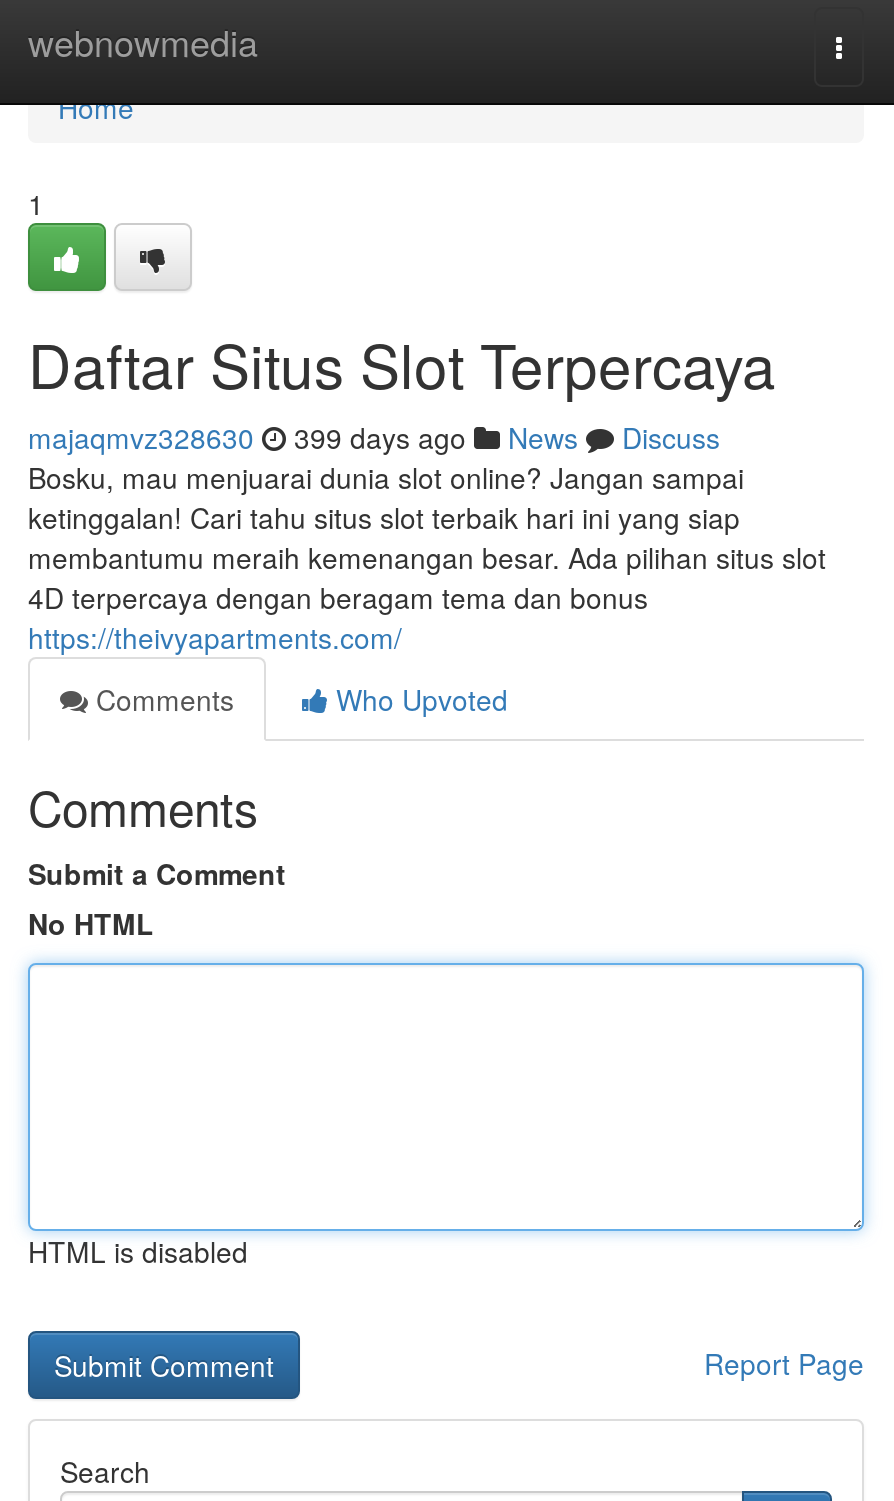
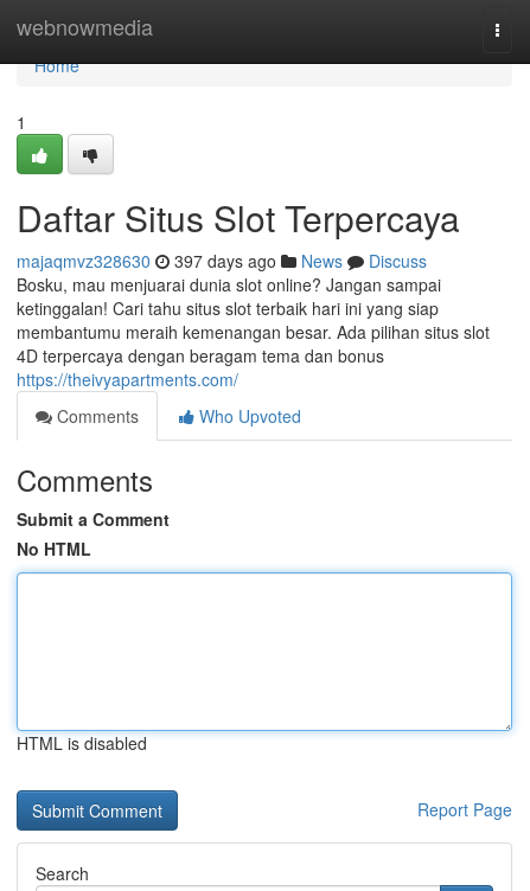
[28,417,720,457] majaqmvz328630 399 days ago News Discuss -> [17,249,427,273] majaqmvz328630 397 days ago News Discuss

